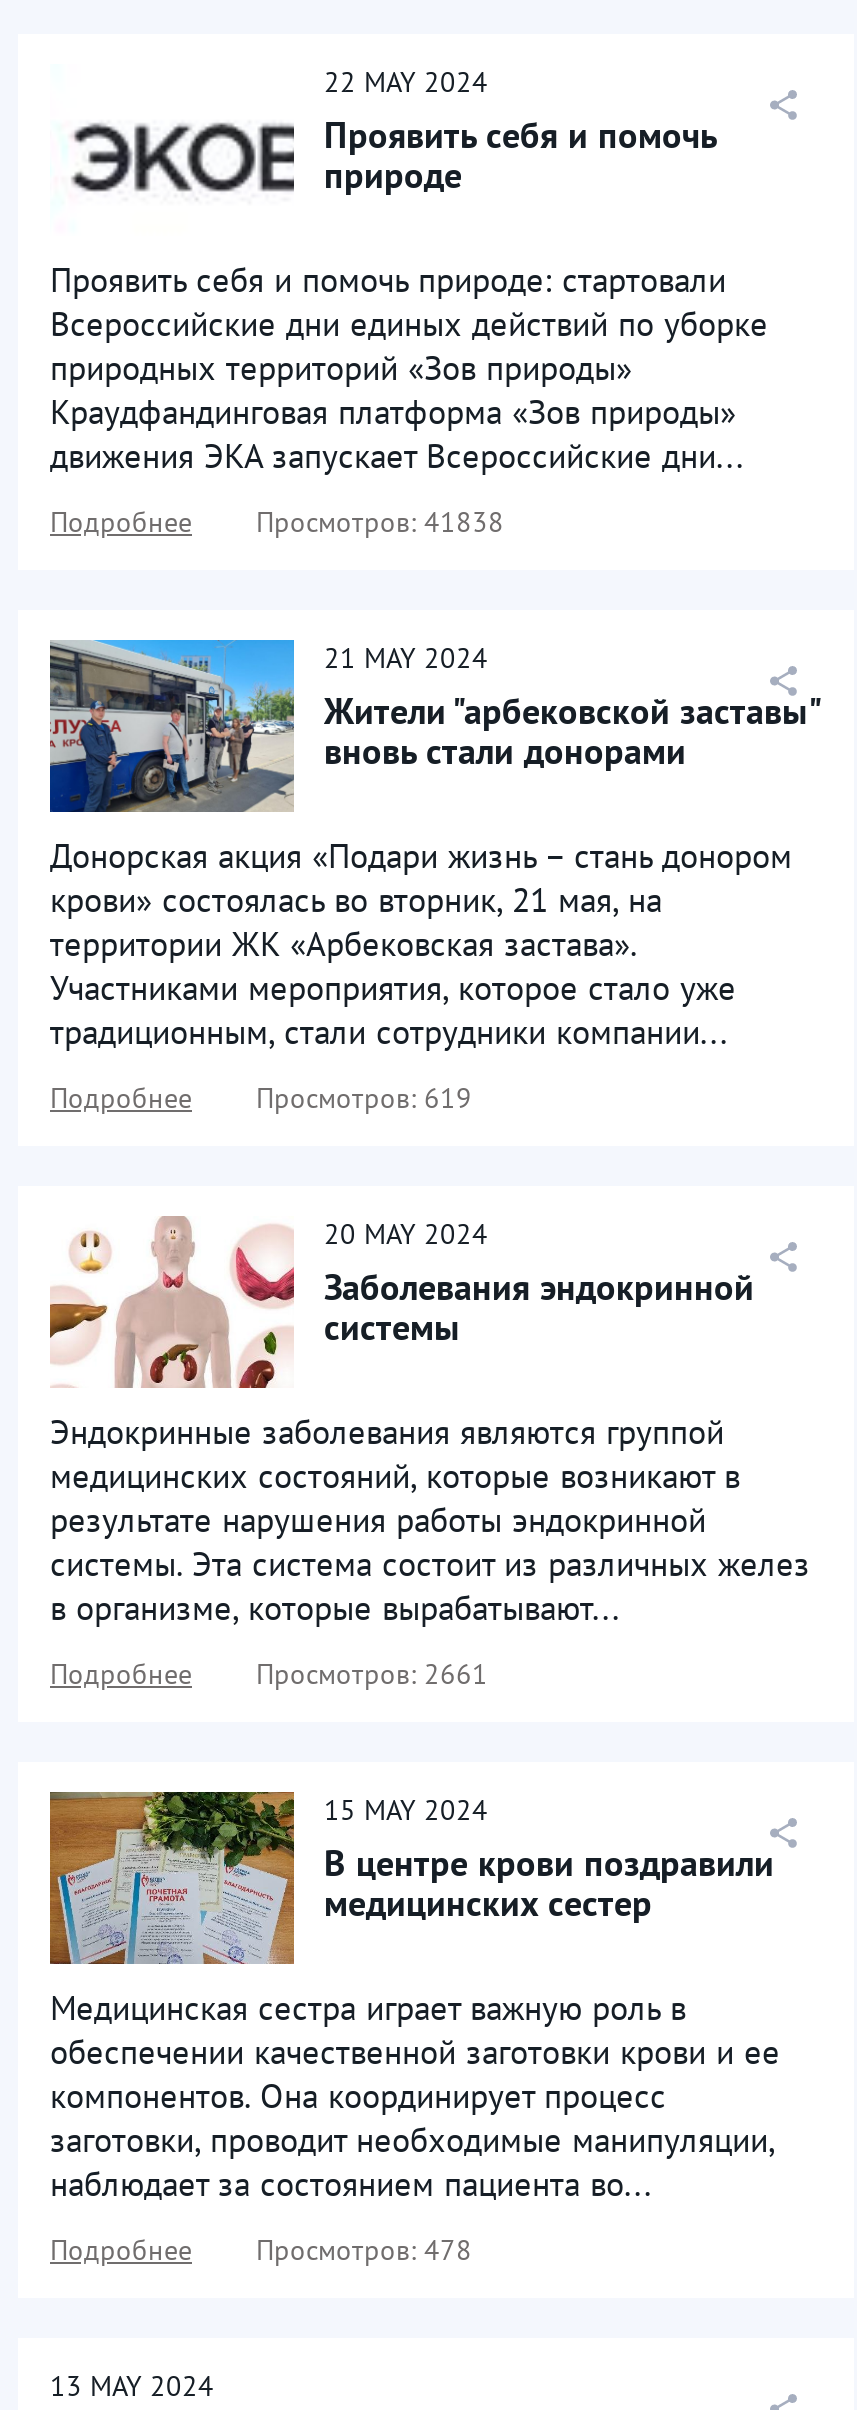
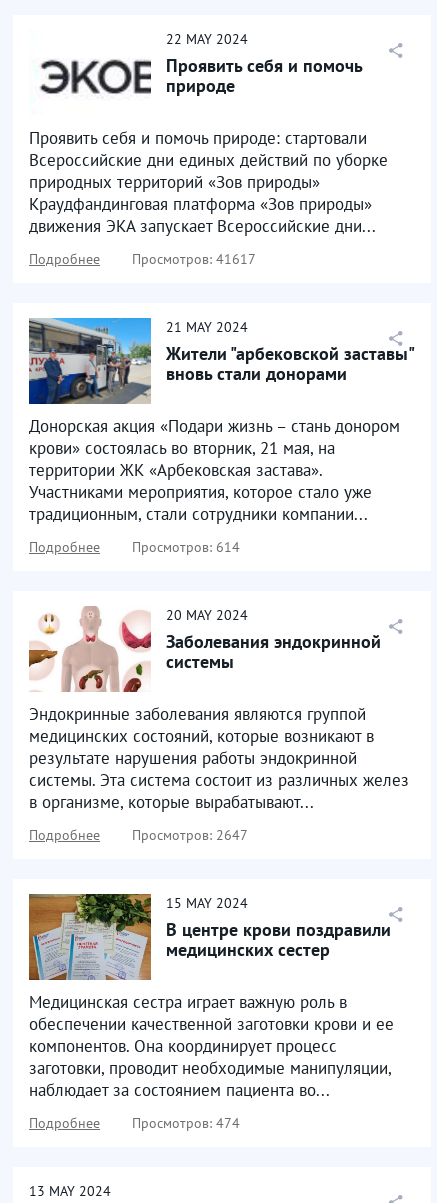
[50,503,504,539] Подробнее Просмотров: 41838 -> [29,250,256,268] Подробнее Просмотров: 41617
[50,1079,472,1115] Подробнее Просмотров: 619 -> [29,538,240,556] Подробнее Просмотров: 614
[50,1655,488,1691] Подробнее Просмотров: 2661 -> [29,826,248,844] Подробнее Просмотров: 2647
[50,2231,472,2267] Подробнее Просмотров: 478 -> [29,1114,240,1132] Подробнее Просмотров: 474

